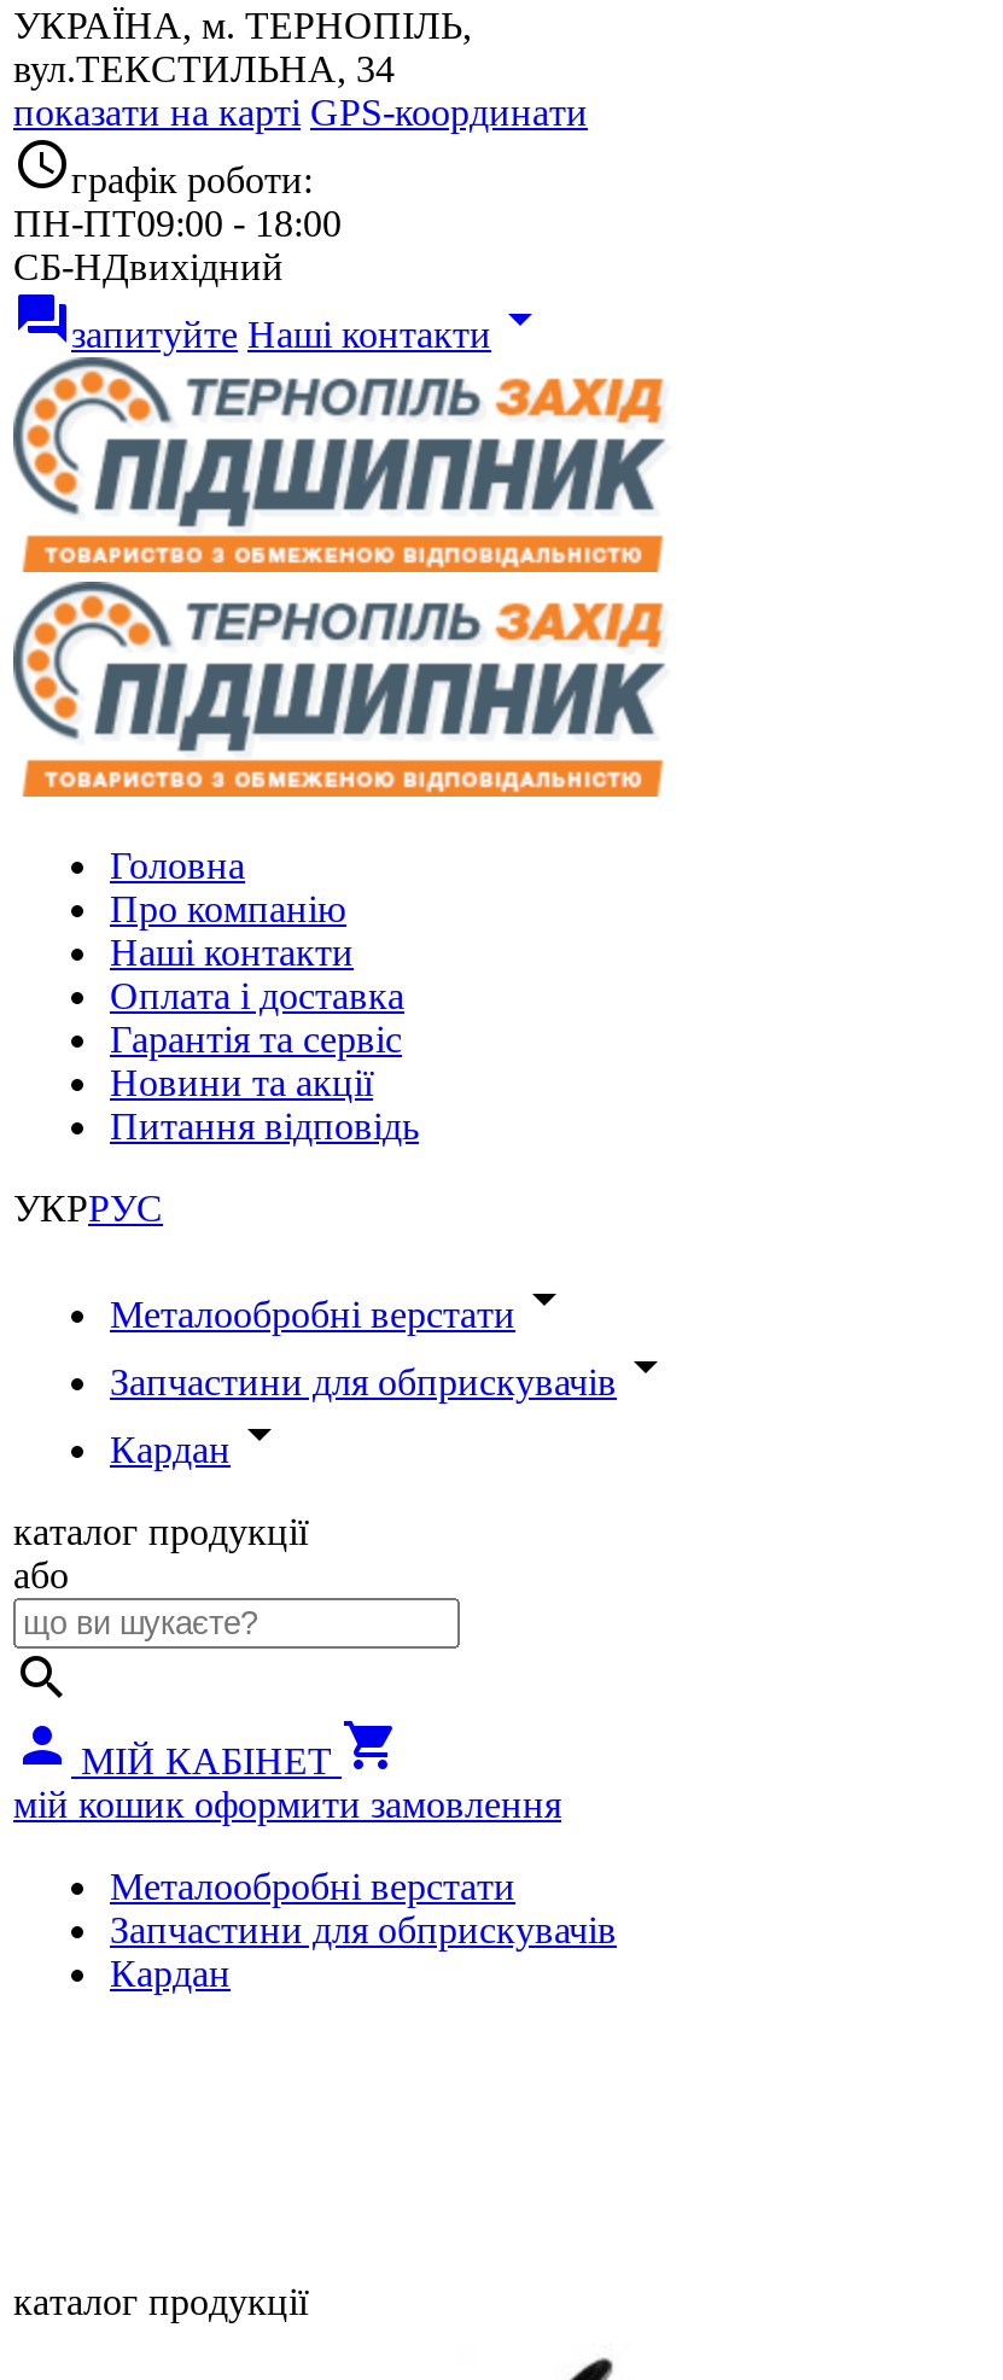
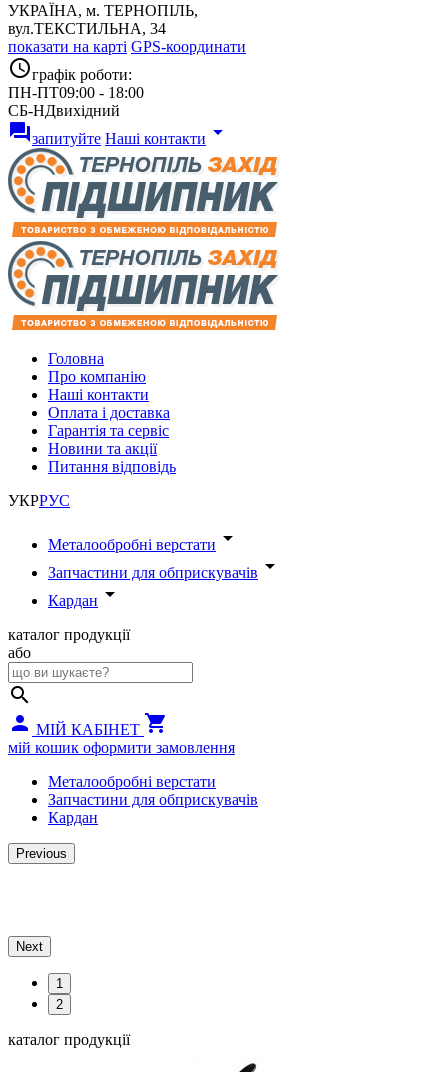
none -> [16,846,67,861] Previous
none -> [16,939,63,1012] Next | 1 | 2

